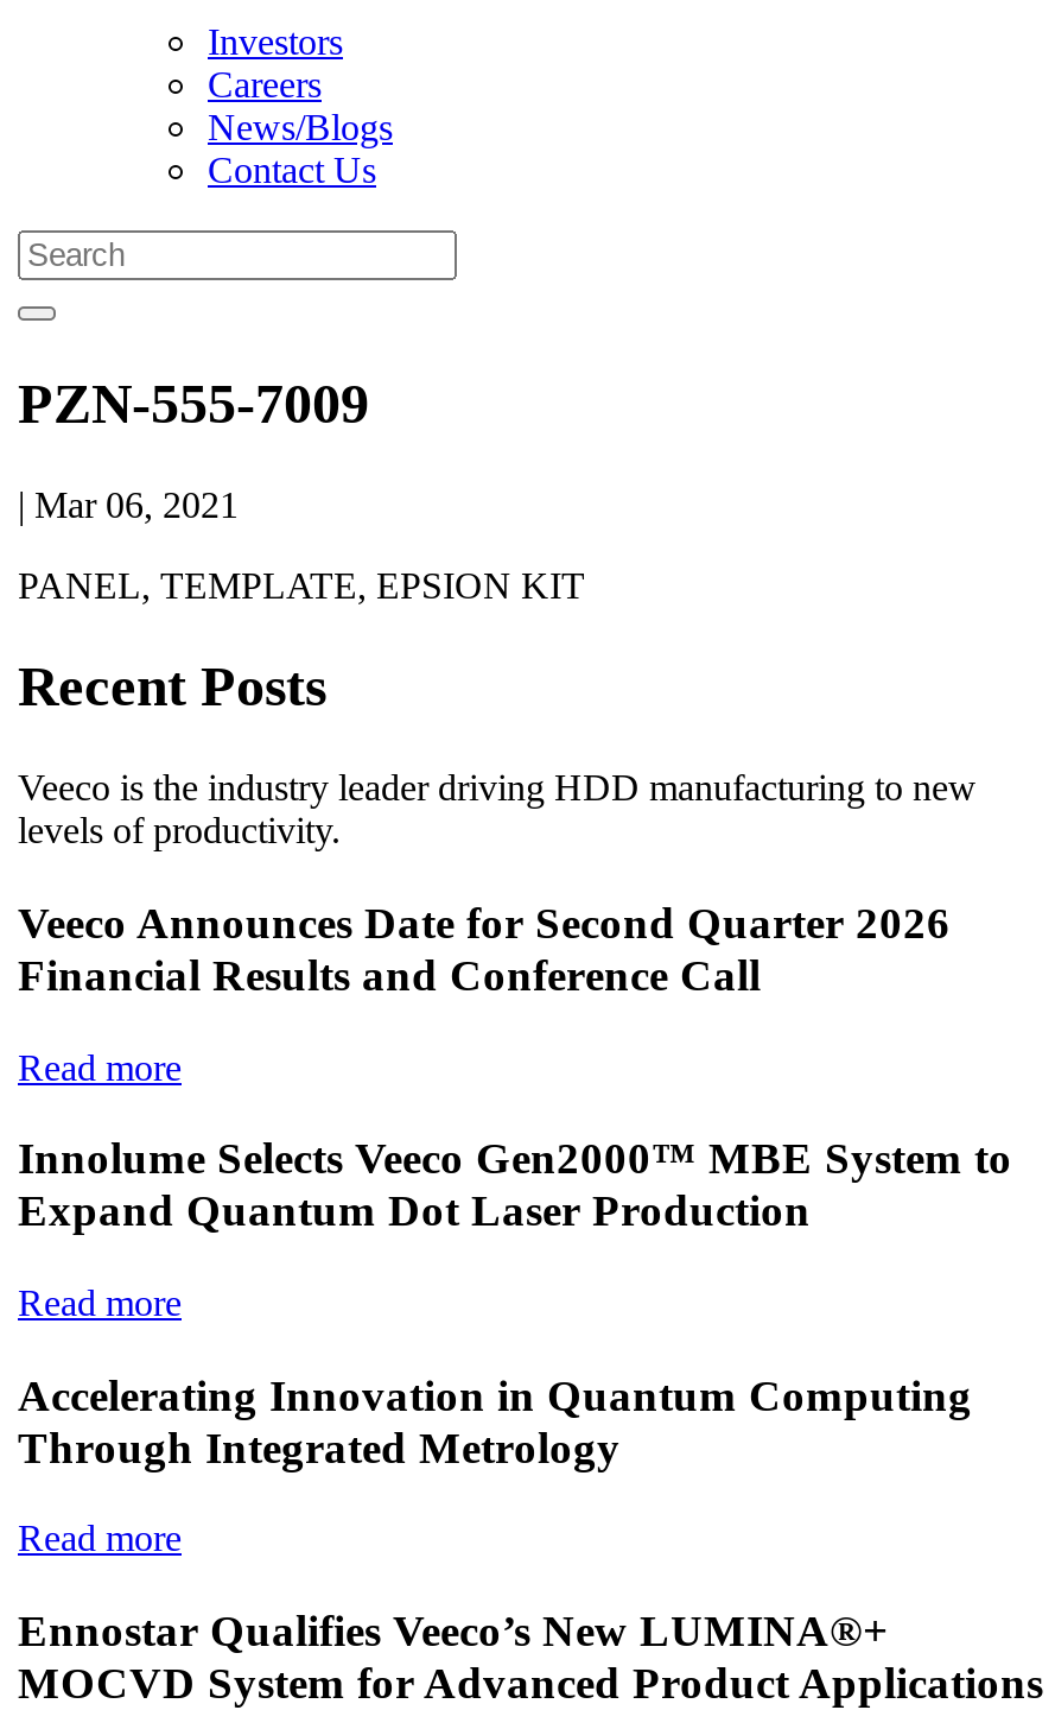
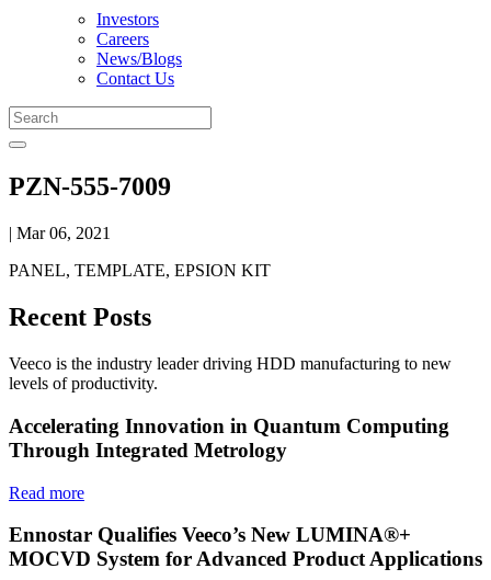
[18,898,1012,1323] Veeco Announces Date for Second Quarter 2026 | Financial Results and Conference Call | Read more | Innolume Selects Veeco Gen2000™ MBE System to | Expand Quantum Dot Laser Production | Read more -> none

